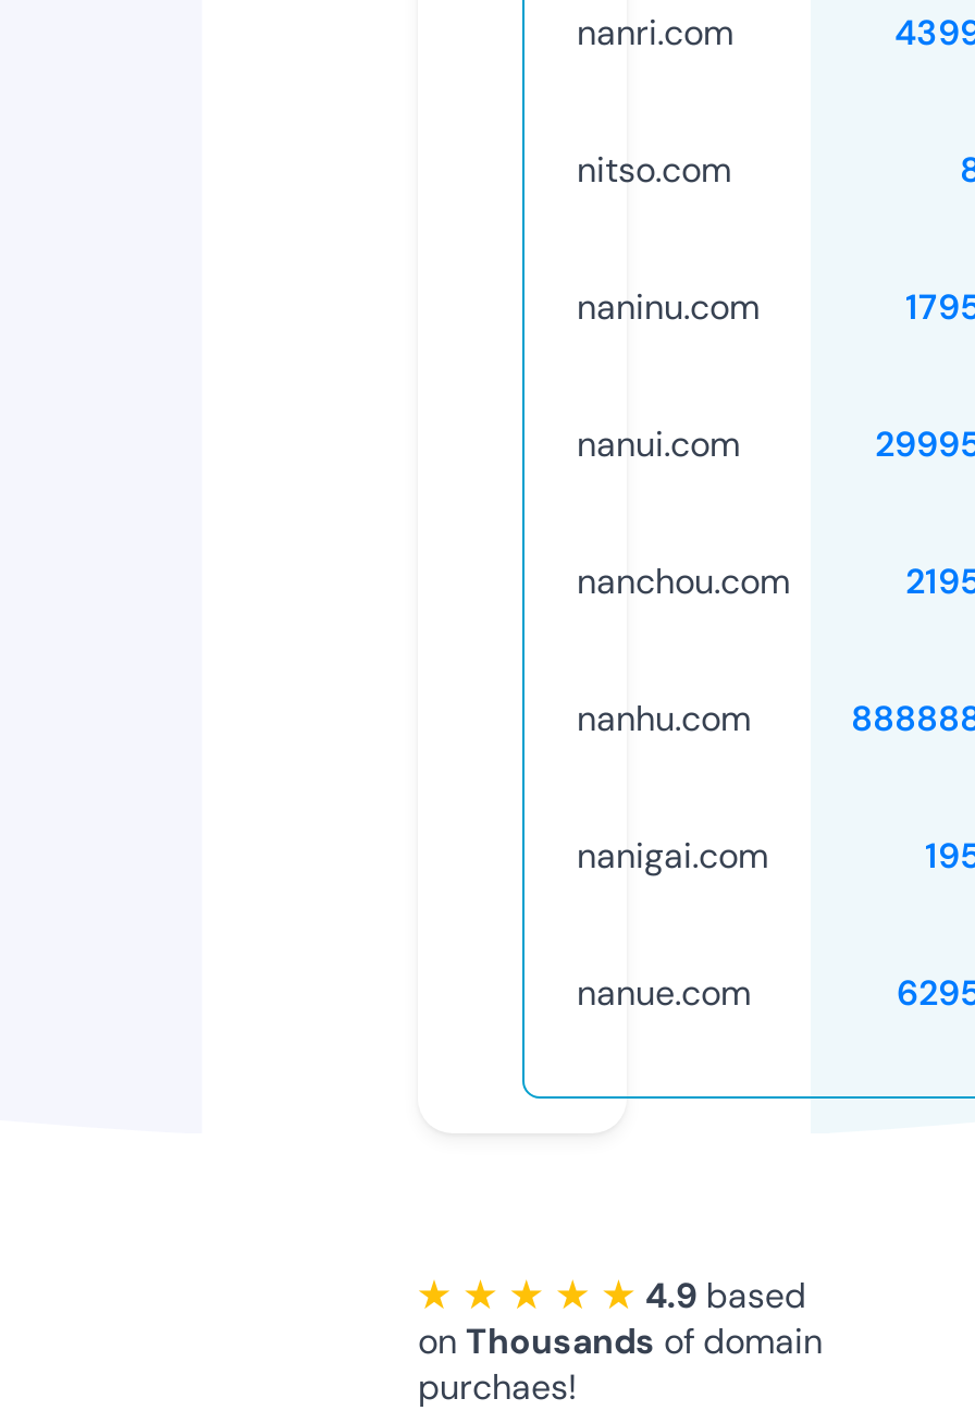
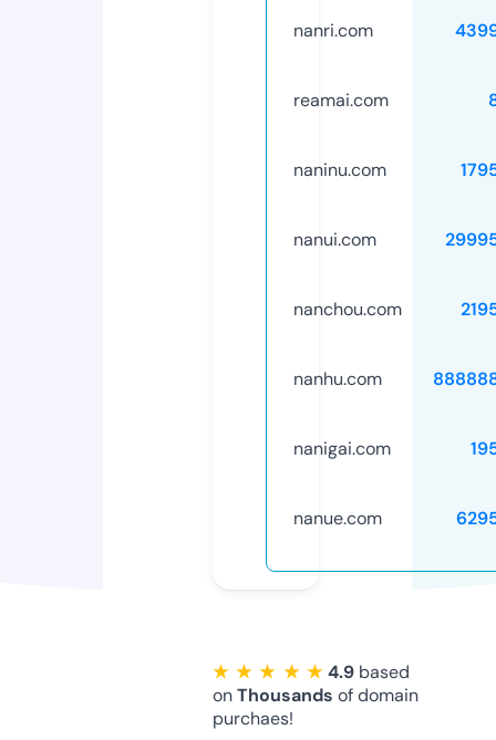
[577,147,731,192] nitso.com -> [293,88,389,111] reamai.com

